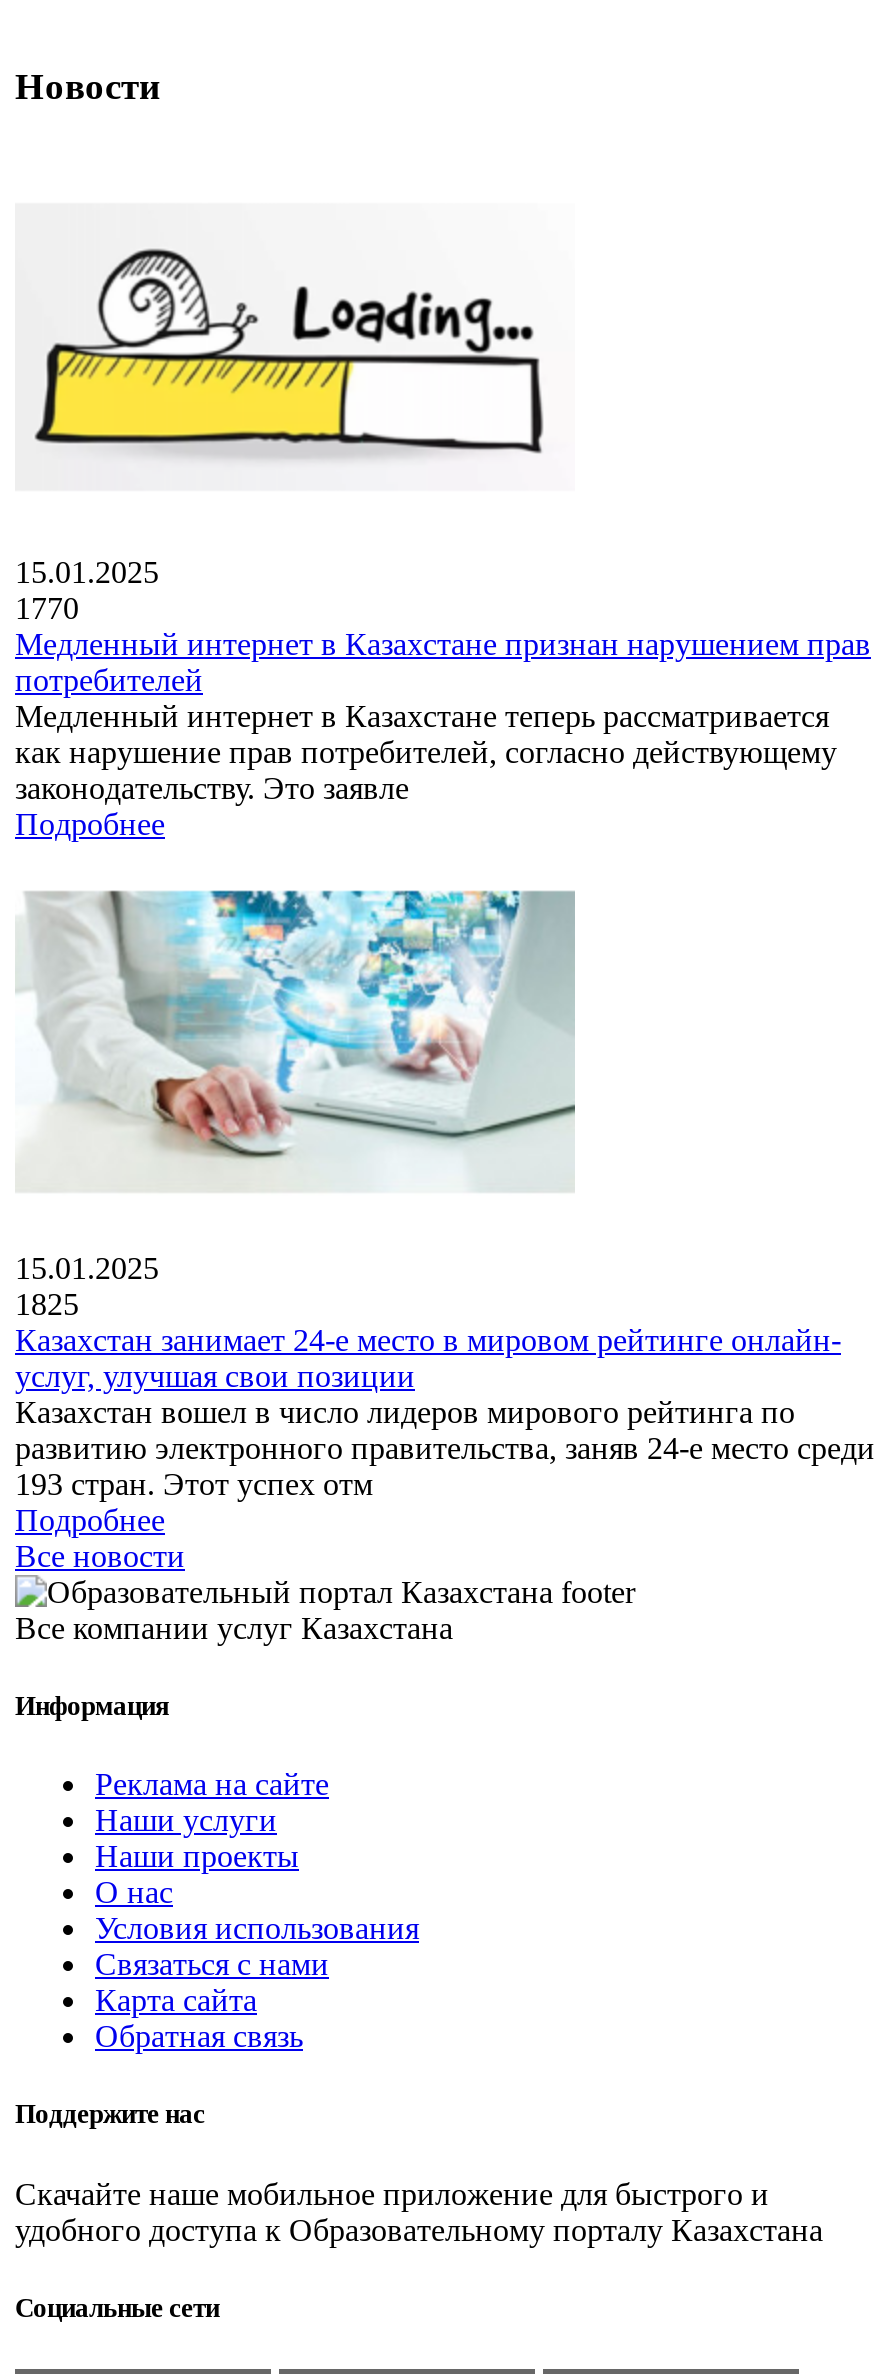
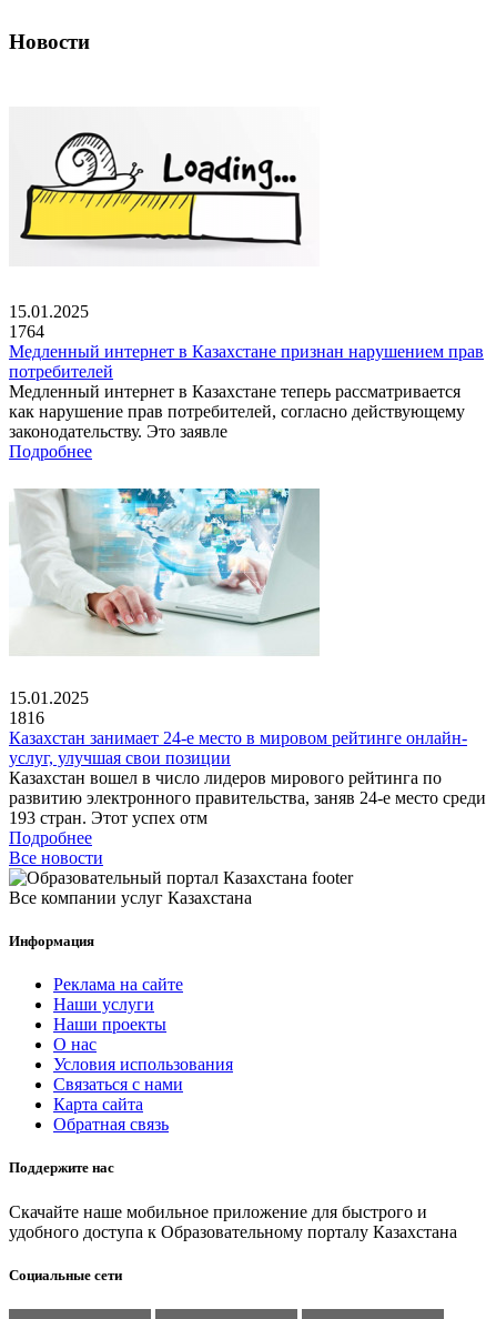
[15,591,79,625] 1770 -> [9,322,44,341] 1764
[15,1287,79,1321] 1825 -> [9,708,44,727] 1816

